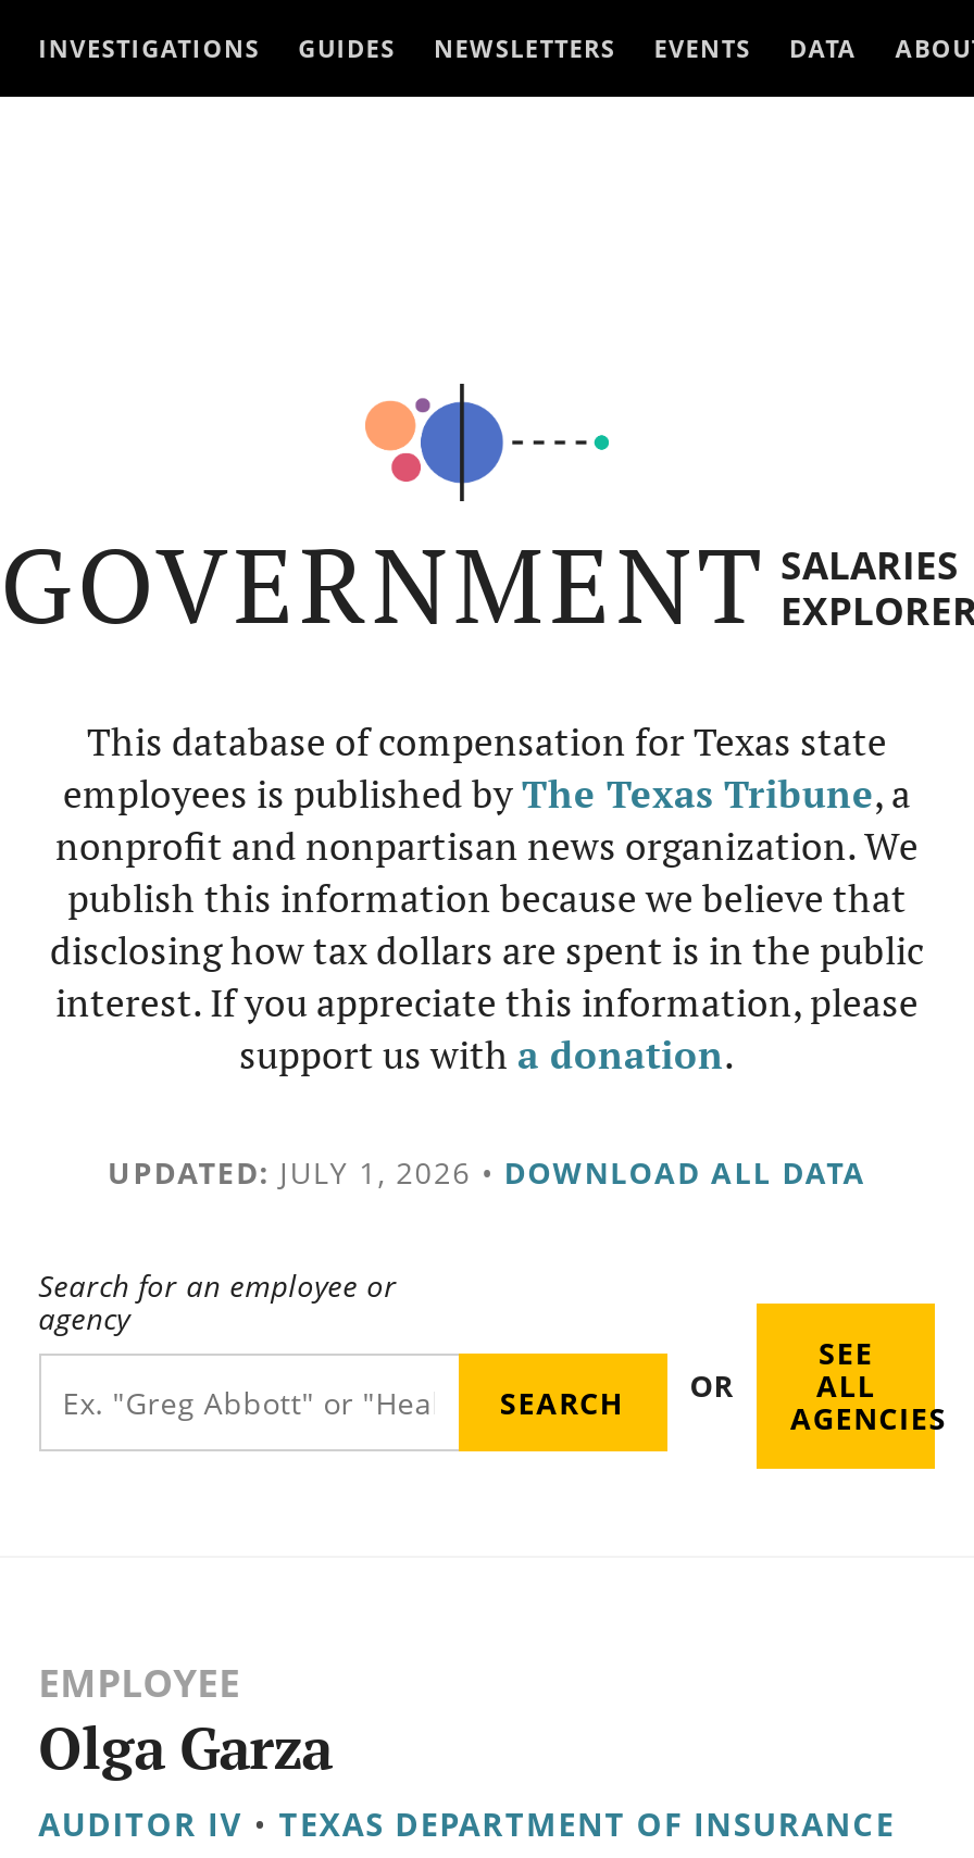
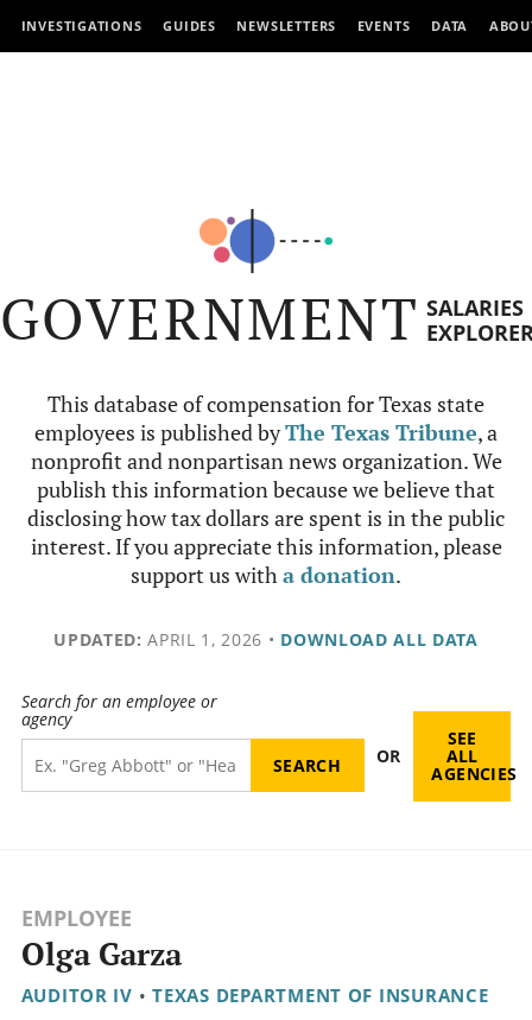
[108,1151,866,1193] UPDATED: JULY 1, 2026 • DOWNLOAD ALL DATA -> [54,628,478,651] UPDATED: APRIL 1, 2026 • DOWNLOAD ALL DATA

